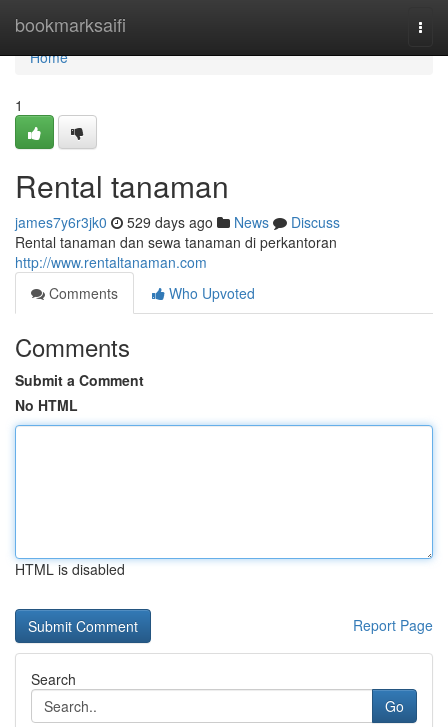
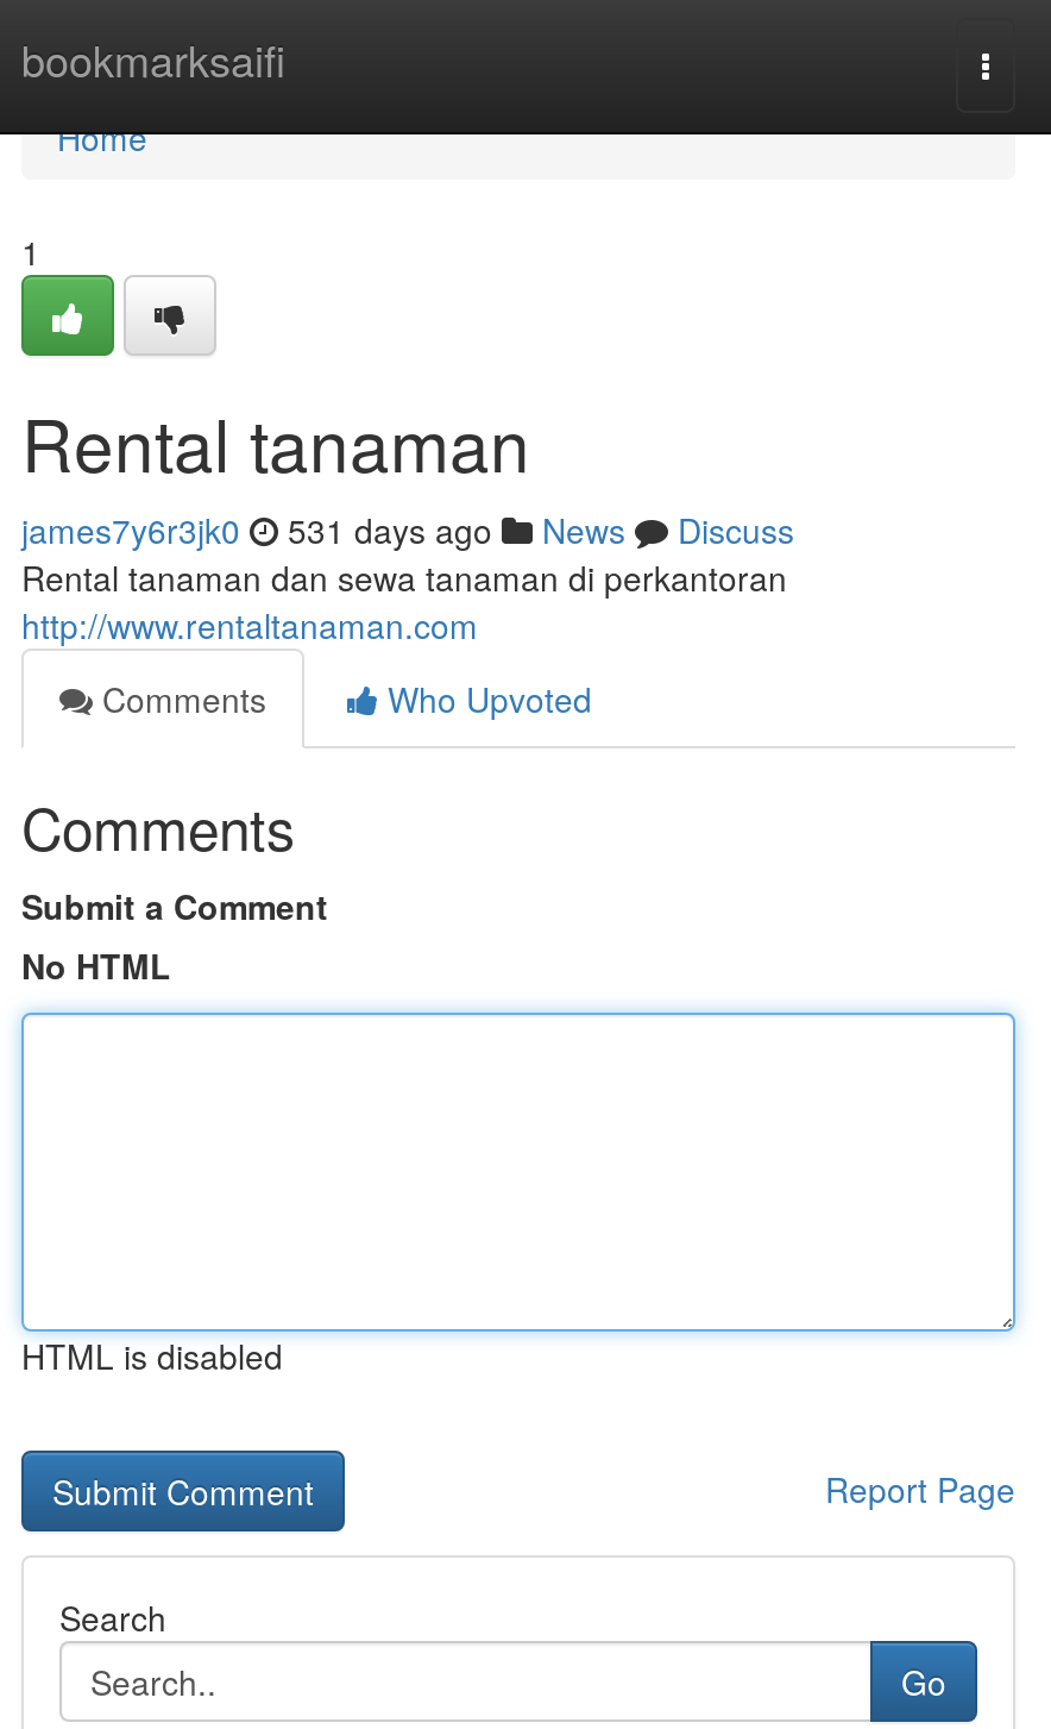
[15,212,340,232] james7y6r3jk0 529 days ago News Discuss -> [21,506,794,553] james7y6r3jk0 531 days ago News Discuss

